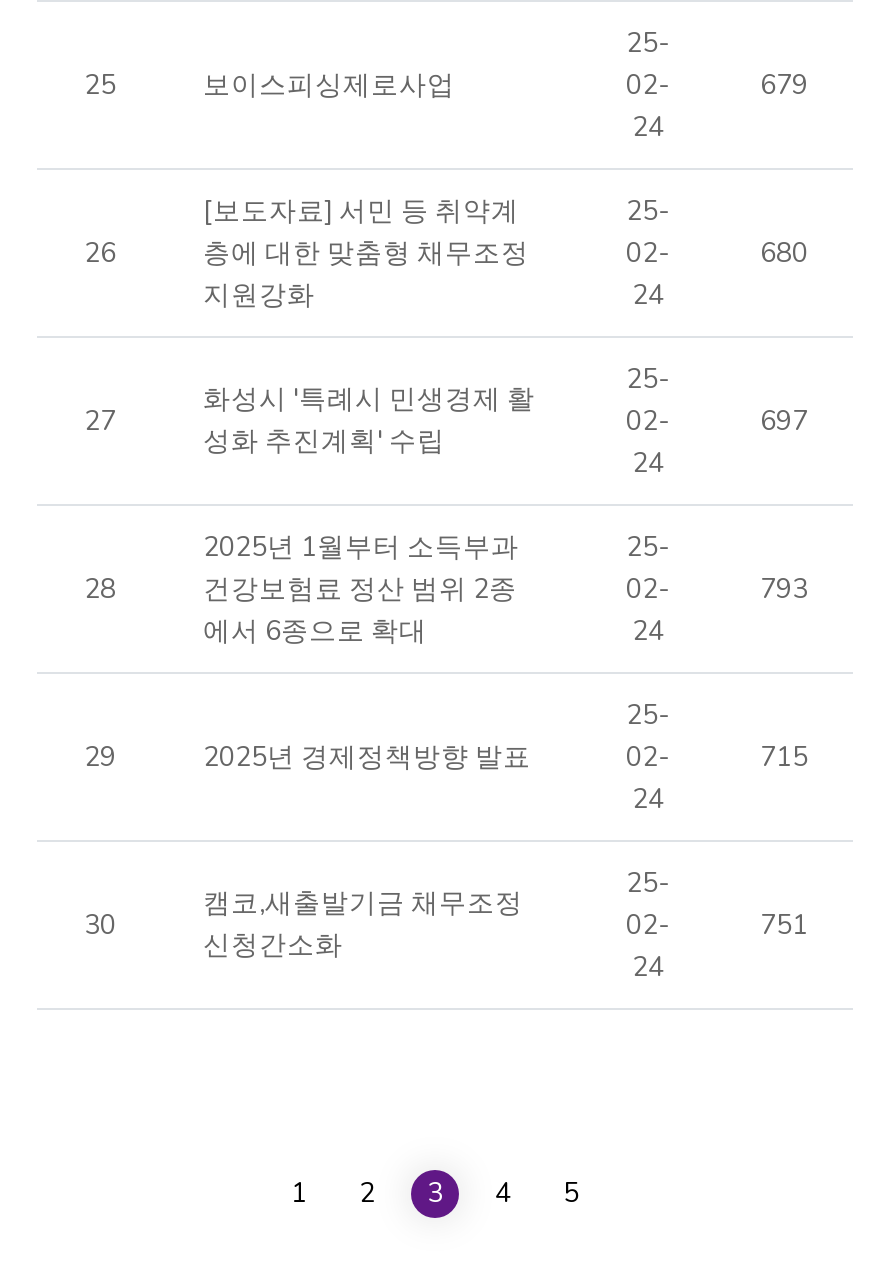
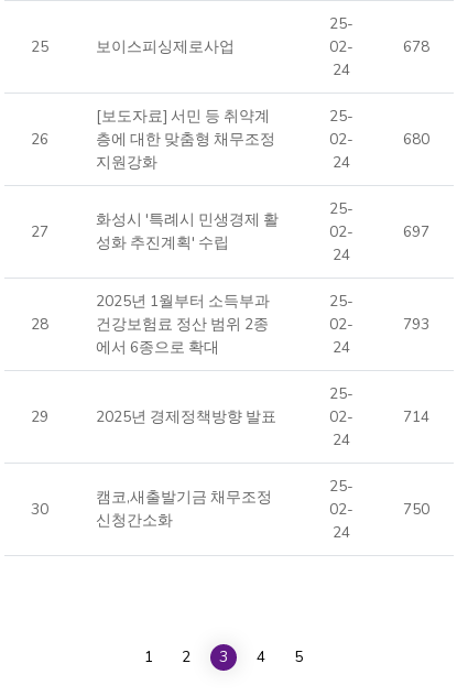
[760,67,808,105] 679 -> [402,37,429,58] 678
[760,739,808,777] 715 -> [402,407,429,428] 714
[760,907,808,945] 751 -> [402,499,429,520] 750

